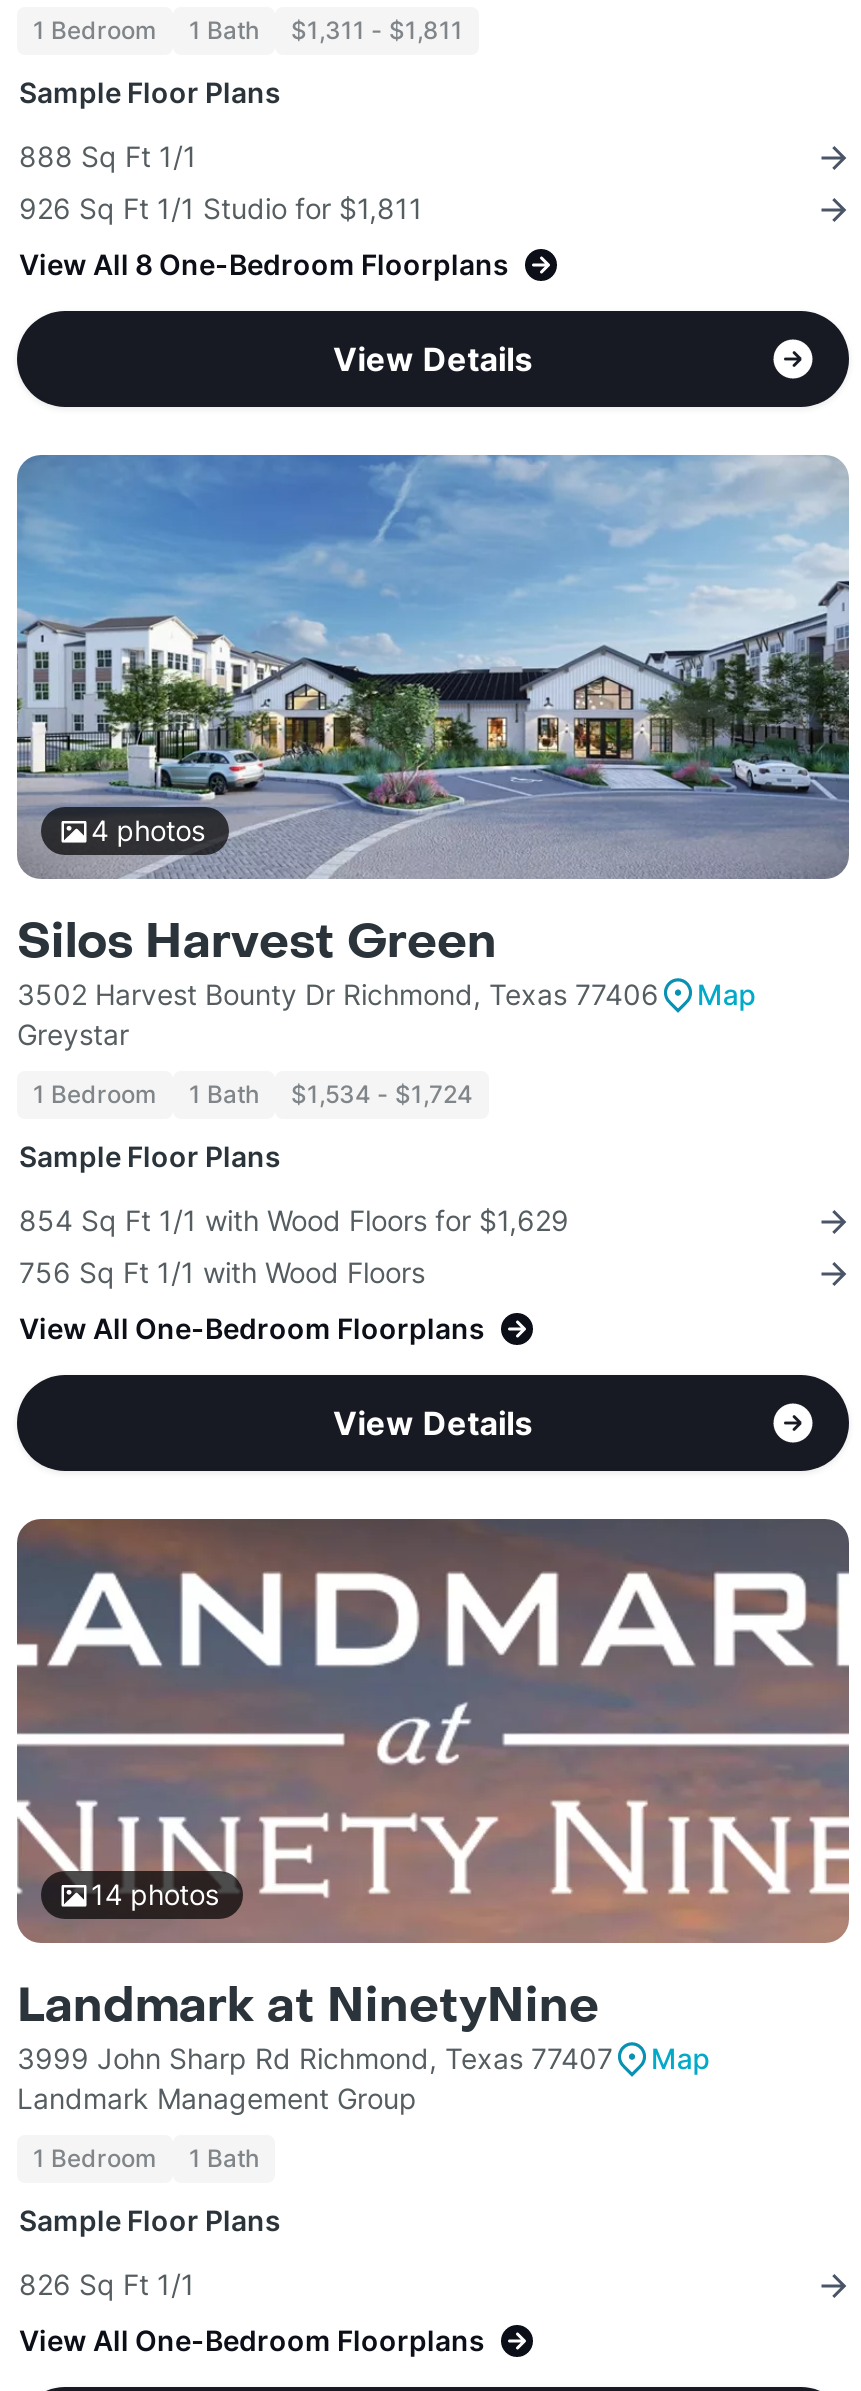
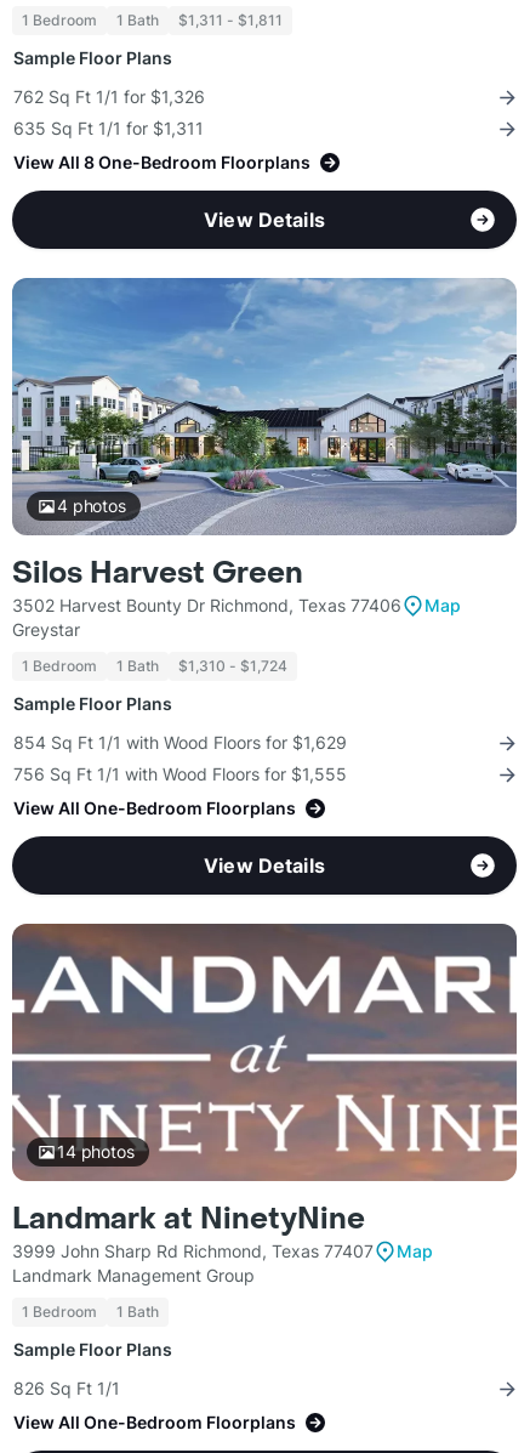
[19,139,197,173] 888 Sq Ft 1/1 -> [13,86,205,107] 762 Sq Ft 1/1 for $1,326
[19,191,423,225] 926 Sq Ft 1/1 Studio for $1,811 -> [13,118,204,139] 635 Sq Ft 1/1 for $1,311
[33,1079,473,1109] 1 Bedroom 1 Bath $1,534 - $1,724 -> [22,657,287,675] 1 Bedroom 1 Bath $1,310 - $1,724
[19,1255,425,1289] 756 Sq Ft 1/1 with Wood Floors -> [13,764,347,784] 756 Sq Ft 1/1 with Wood Floors for $1,555

